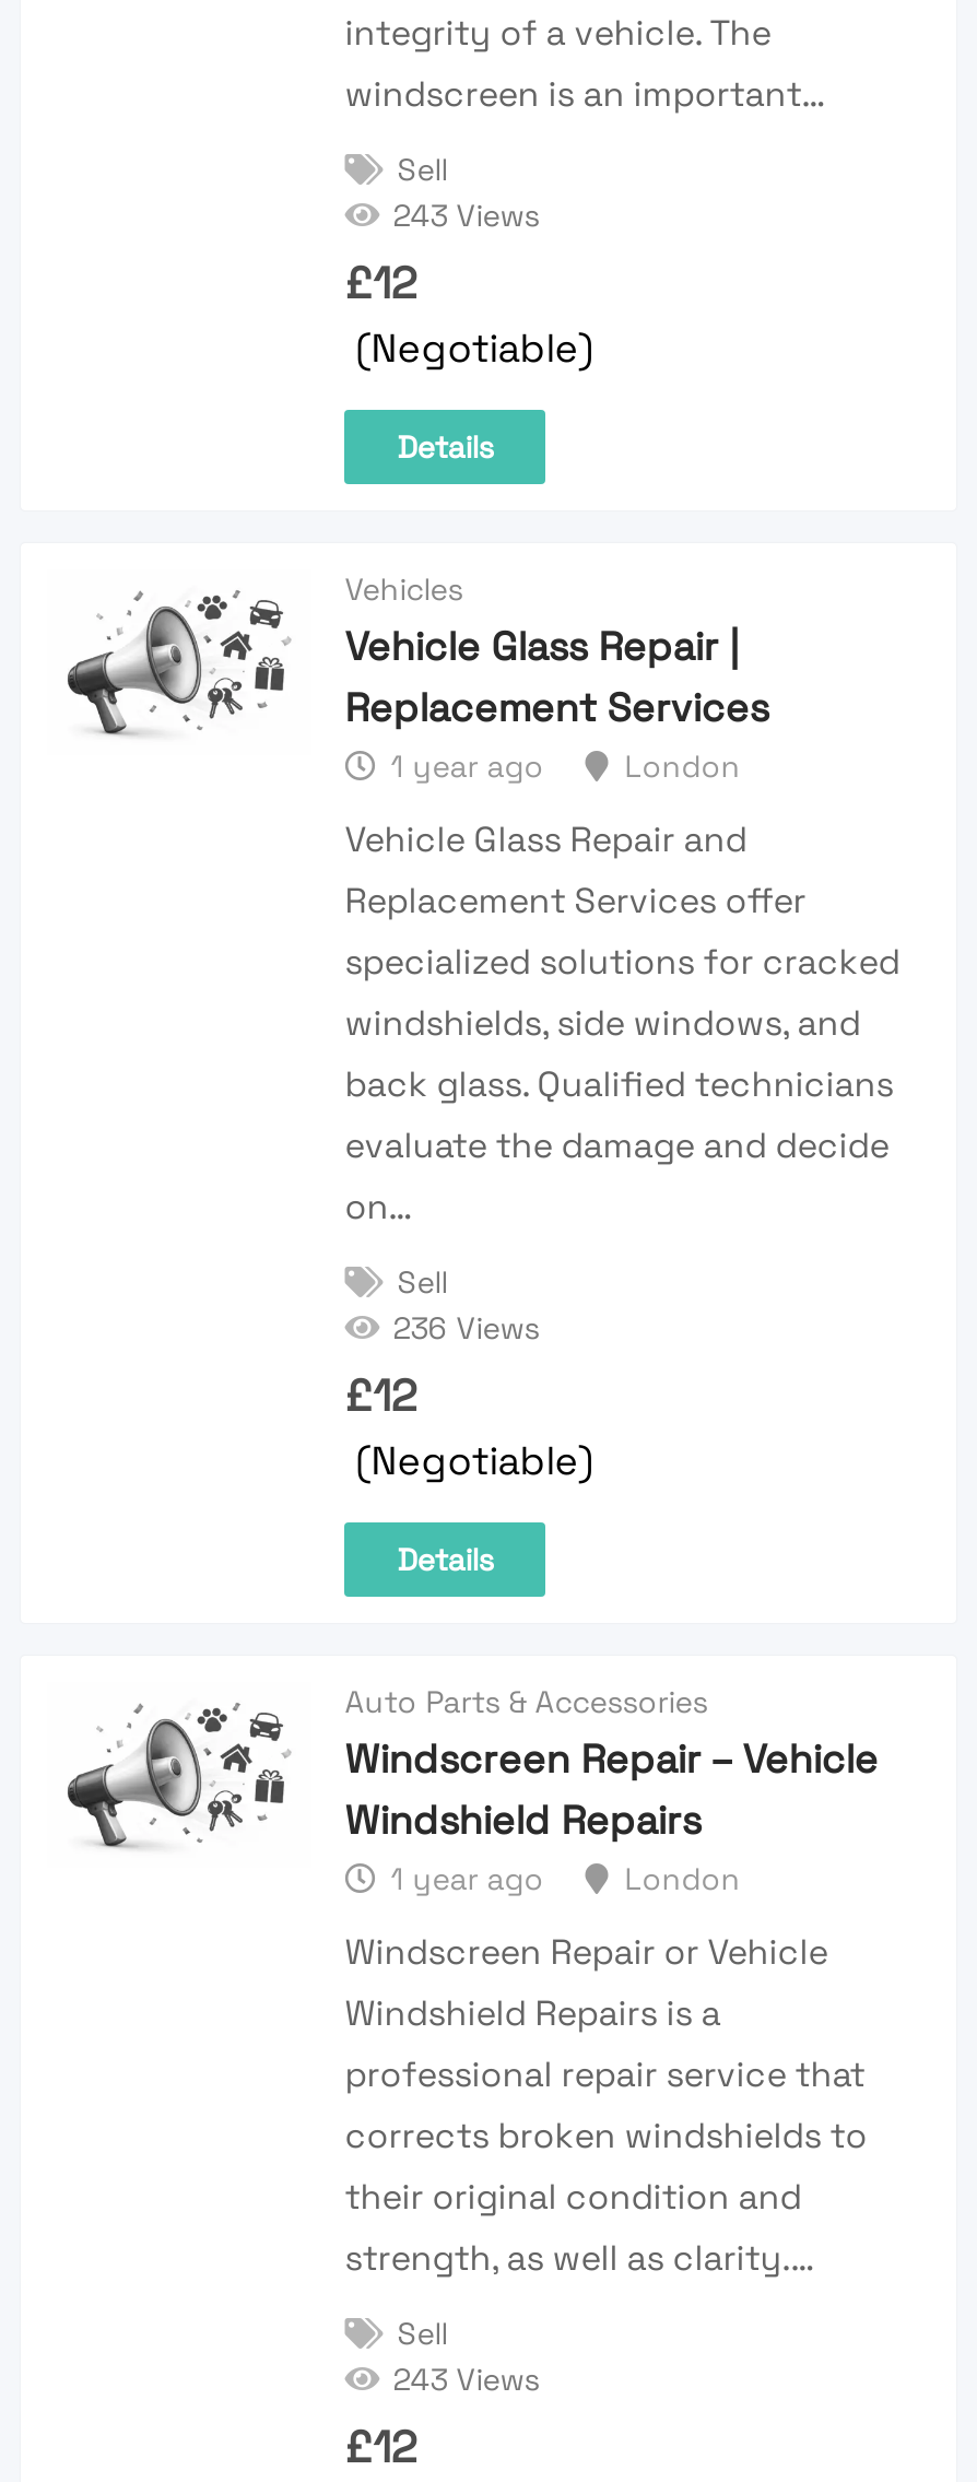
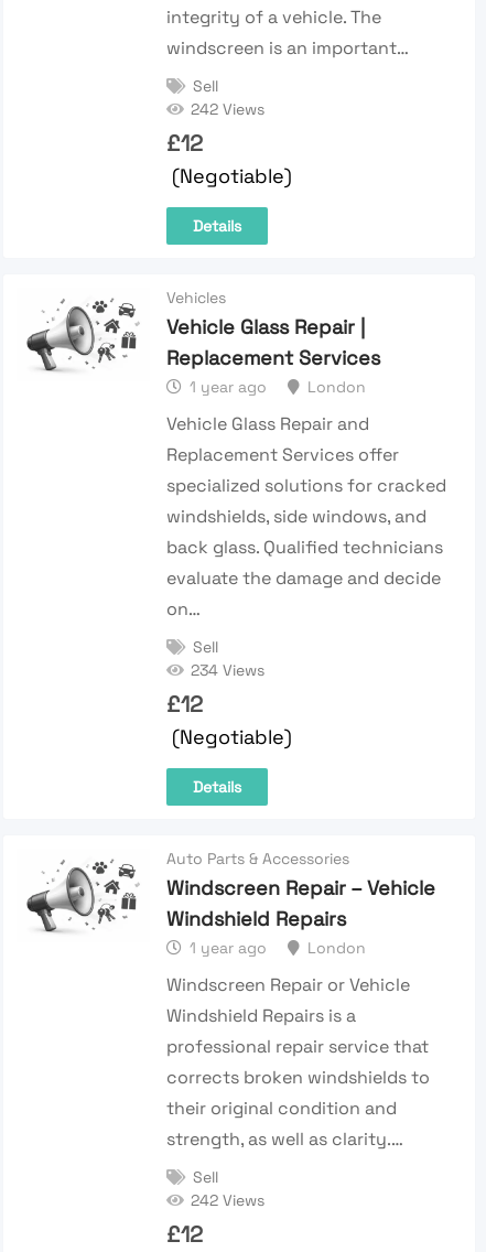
[393,196,539,235] 243 Views -> [191,99,265,119] 242 Views
[393,1309,539,1348] 236 Views -> [191,660,265,680] 234 Views
[393,2360,539,2399] 243 Views -> [191,1191,265,1210] 242 Views

